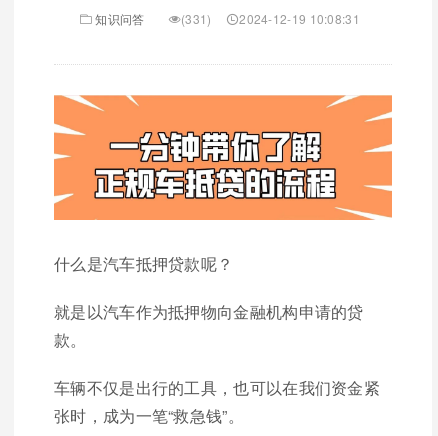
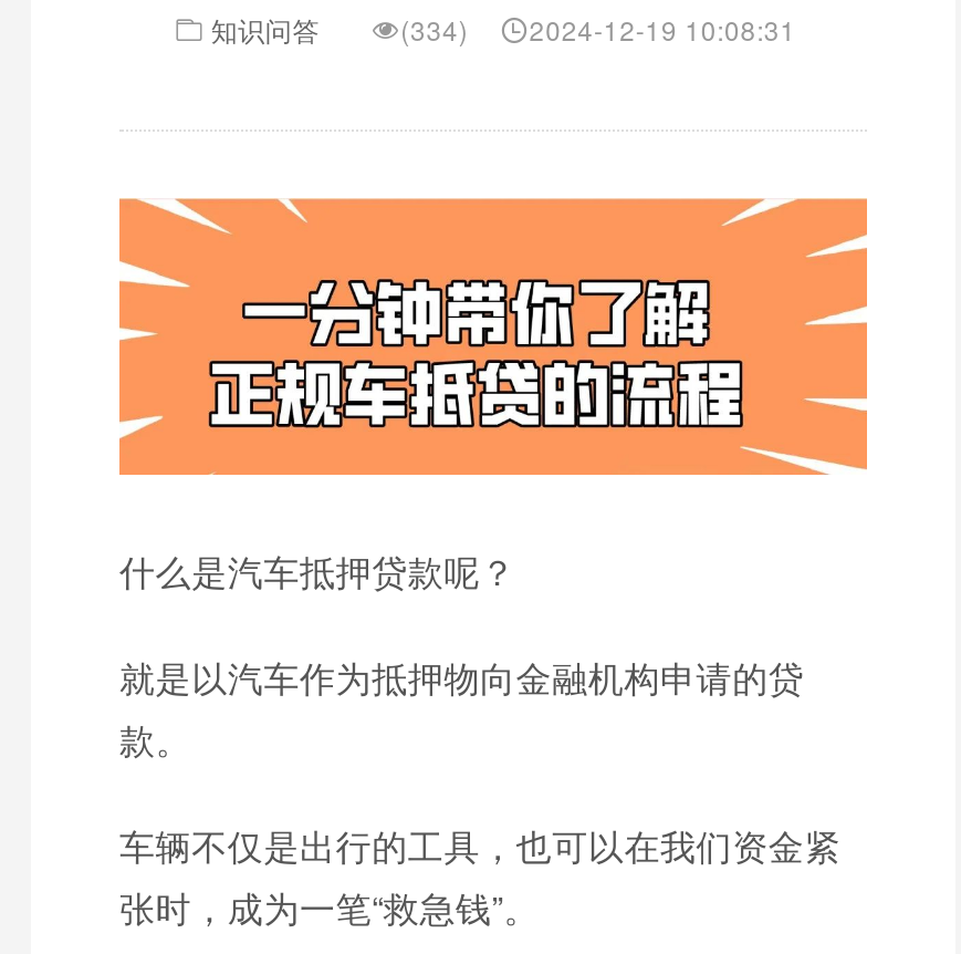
[181,10,360,27] (331) 2024-12-19 10:08:31 -> [401,10,796,48] (334) 2024-12-19 10:08:31

